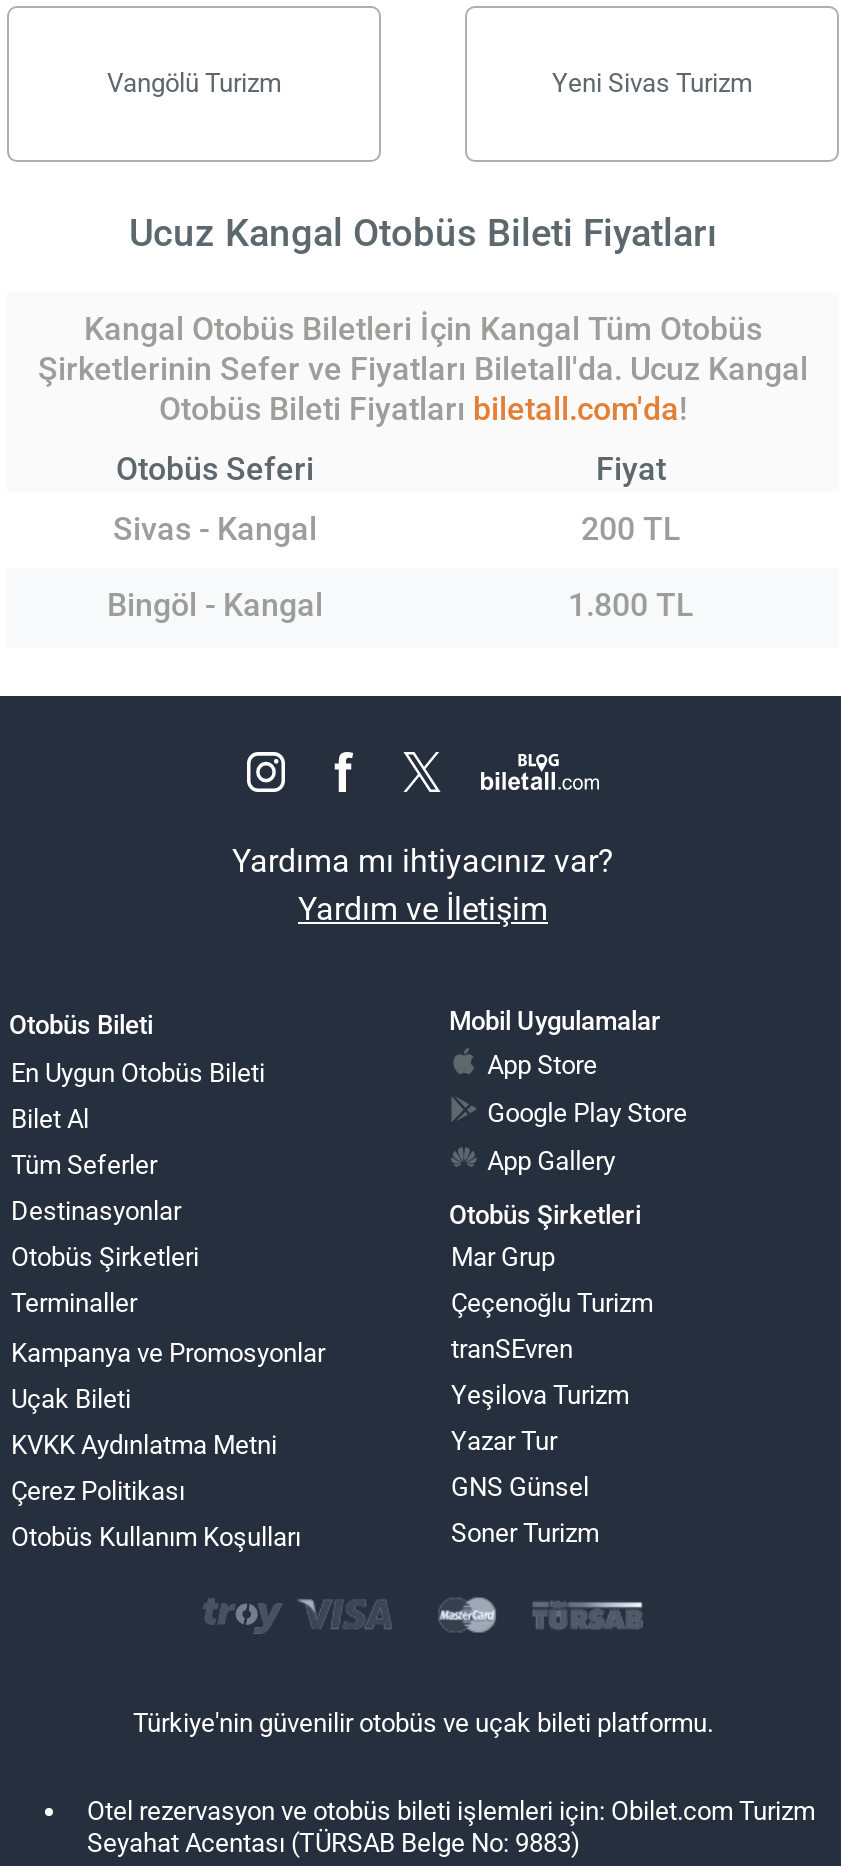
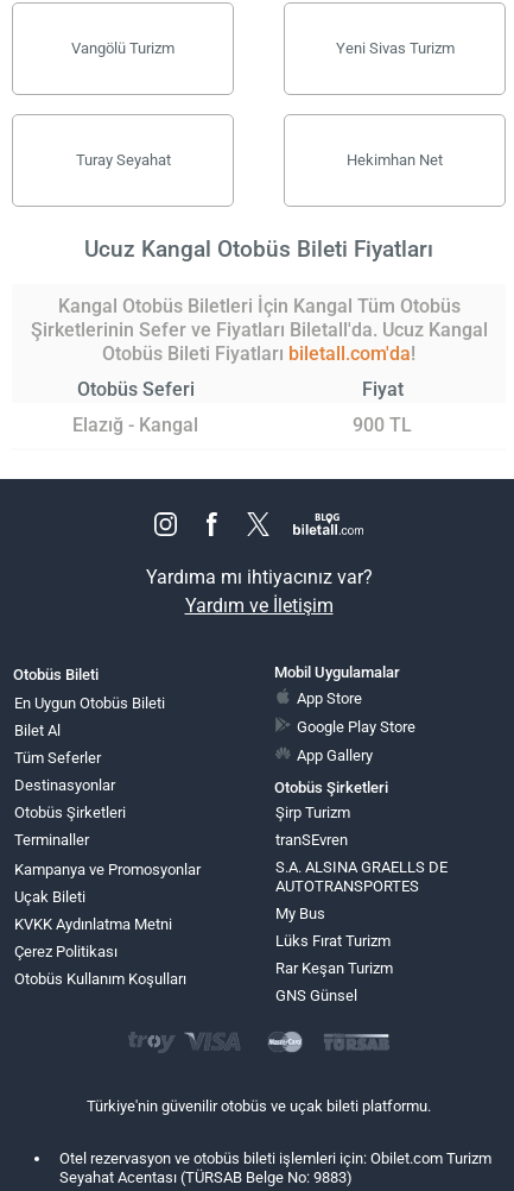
none -> [75,151,443,169] Turay Seyahat | Hekimhan Net
moved [38,210,808,487] -> [30,235,487,400]: Ucuz Kangal Otobüs Bileti Fiyatları | Kangal Otobüs Biletleri İçin Kangal Tüm Otobüs | Şirketlerinin Sefer ve Fiyatları Biletall'da. Ucuz Kangal | Otobüs Bileti Fiyatları biletall.com'da! | Otobüs Seferi | Fiyat
[107,509,694,623] Sivas - Kangal | 200 TL | Bingöl - Kangal | 1.800 TL -> [72,413,412,436] Elazığ - Kangal | 900 TL
[451,1243,653,1319] Mar Grup | Çeçenoğlu Turizm -> [275,804,350,822] Şirp Turizm
[451,1381,629,1457] Yeşilova Turizm | Yazar Tur -> [275,859,448,978] S.A. ALSINA GRAELLS DE | AUTOTRANSPORTES | My Bus | Lüks Fırat Turizm | Rar Keşan Turizm
moved [451,1473,589,1503] -> [275,987,357,1005]: GNS Günsel
[451,1519,599,1549] Soner Turizm -> none

